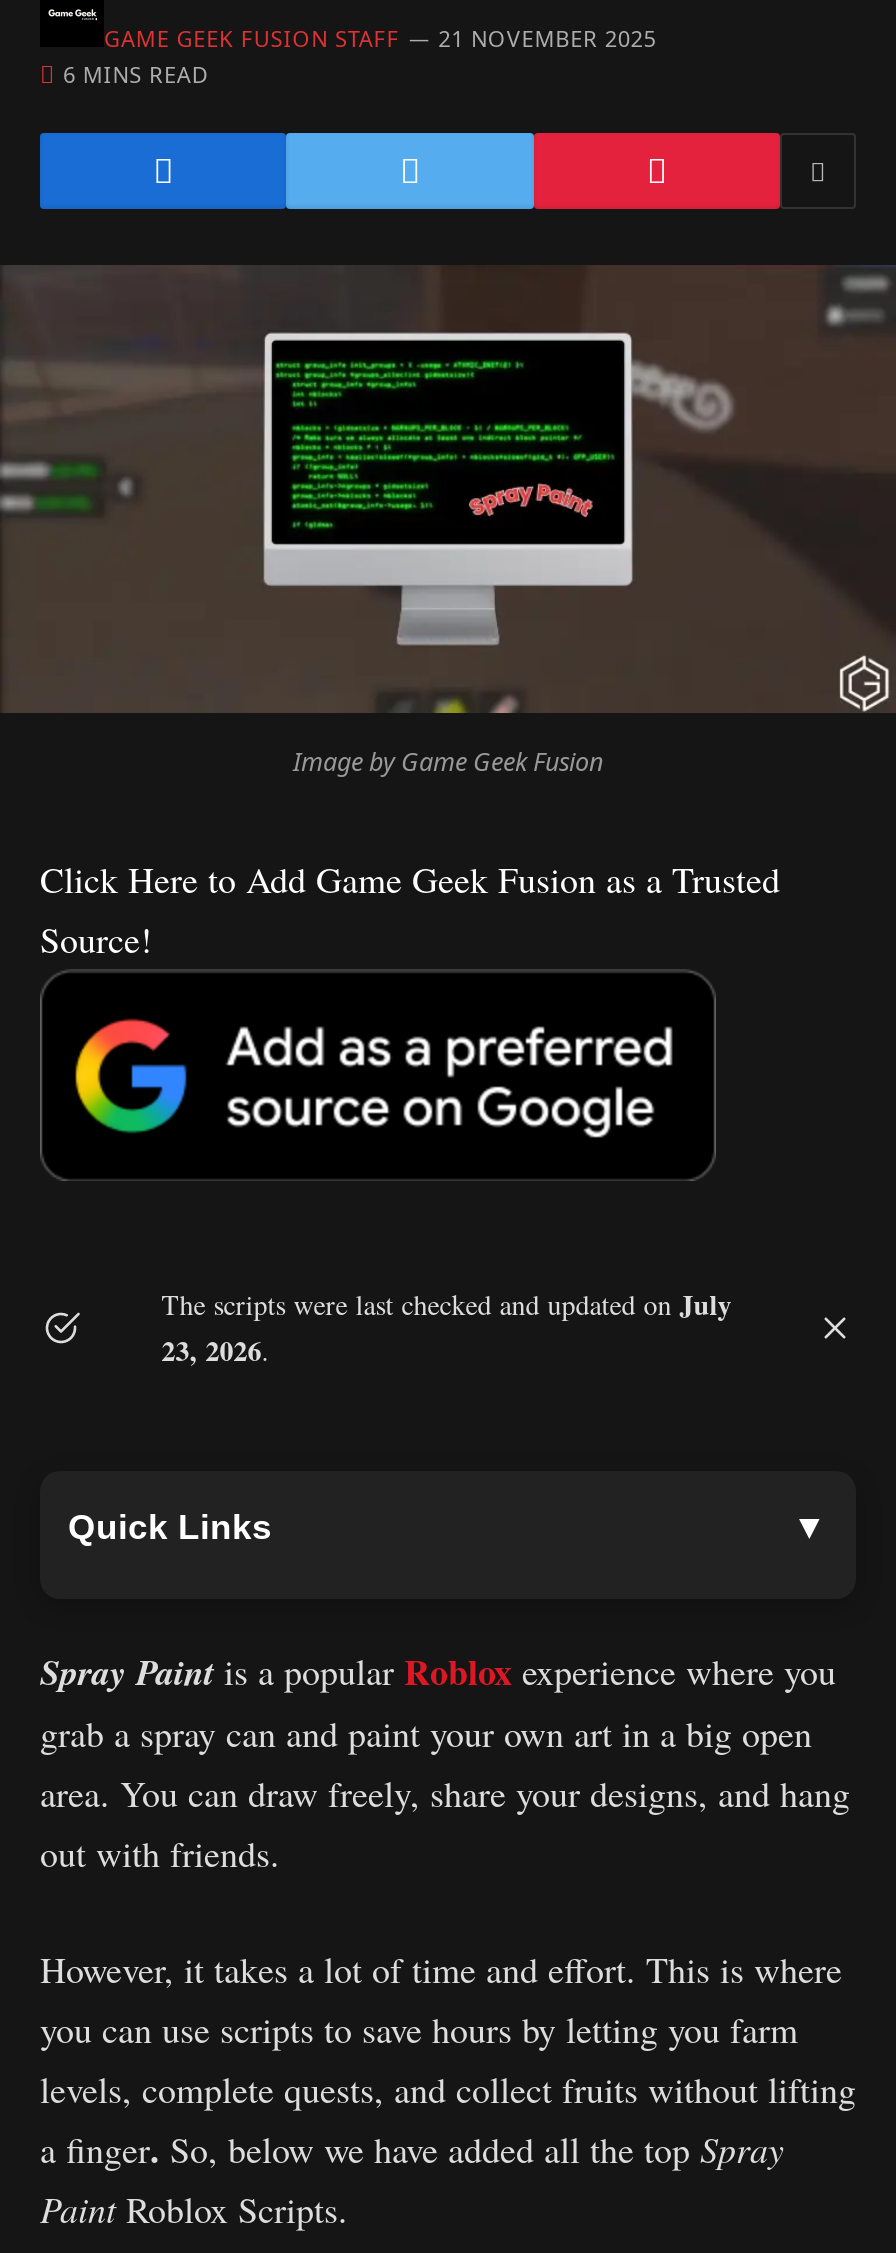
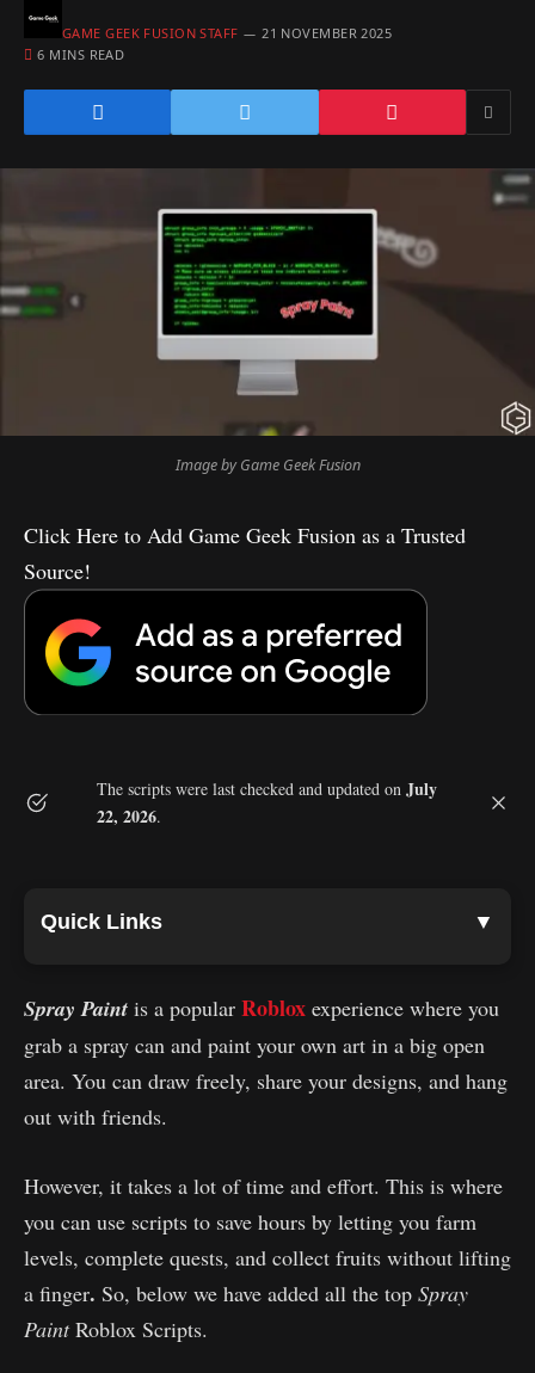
[162,1329,270,1371] 23, 2026. -> [96,804,161,829] 22, 2026.

